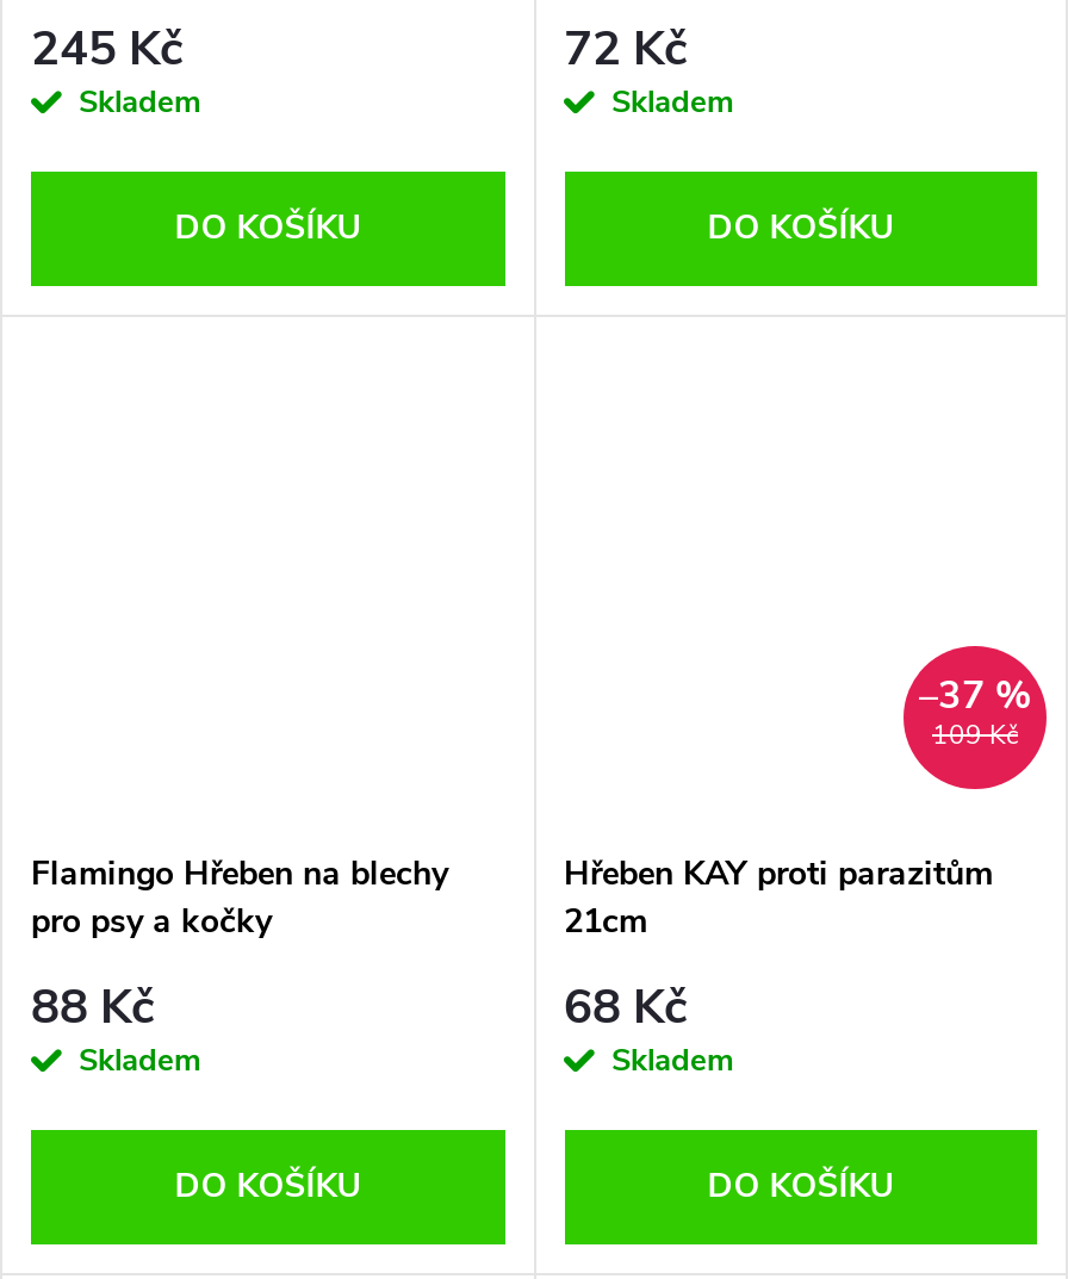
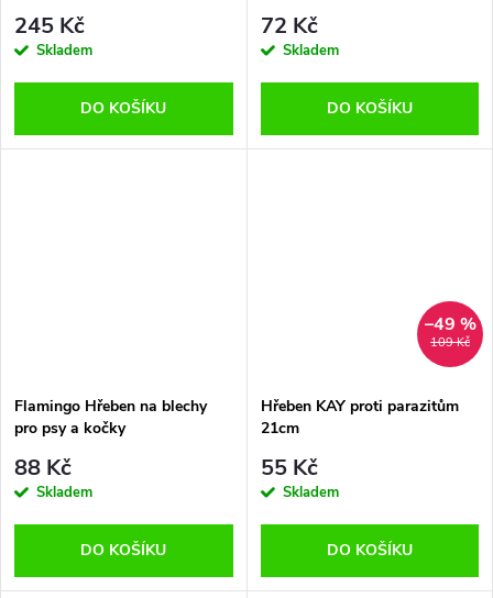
[919,670,1031,723] –37 % -> [424,312,476,337] –49 %
[564,974,688,1039] 68 Kč -> [260,453,317,482] 55 Kč

